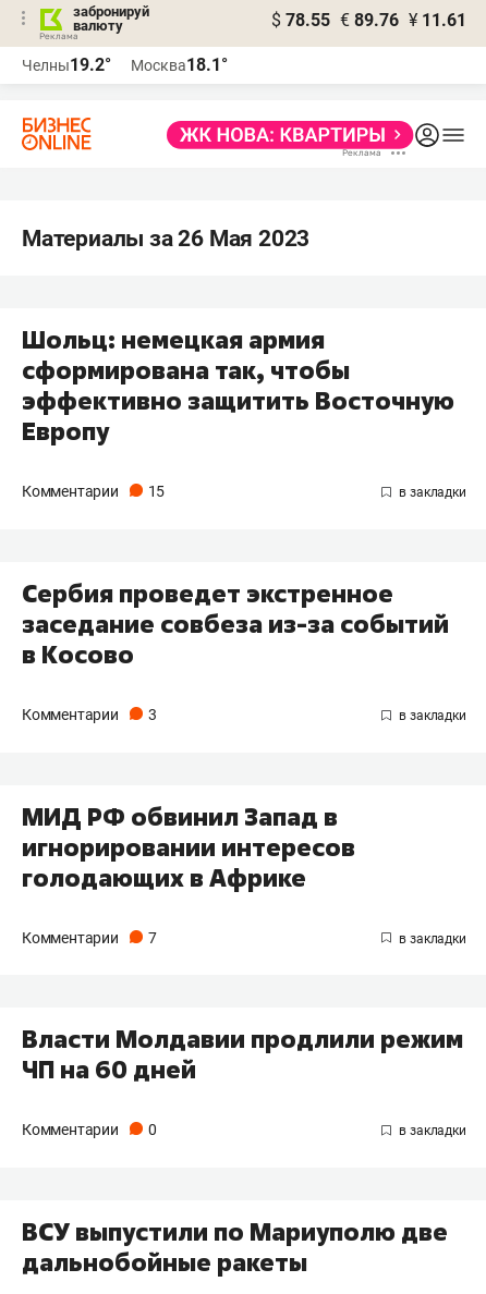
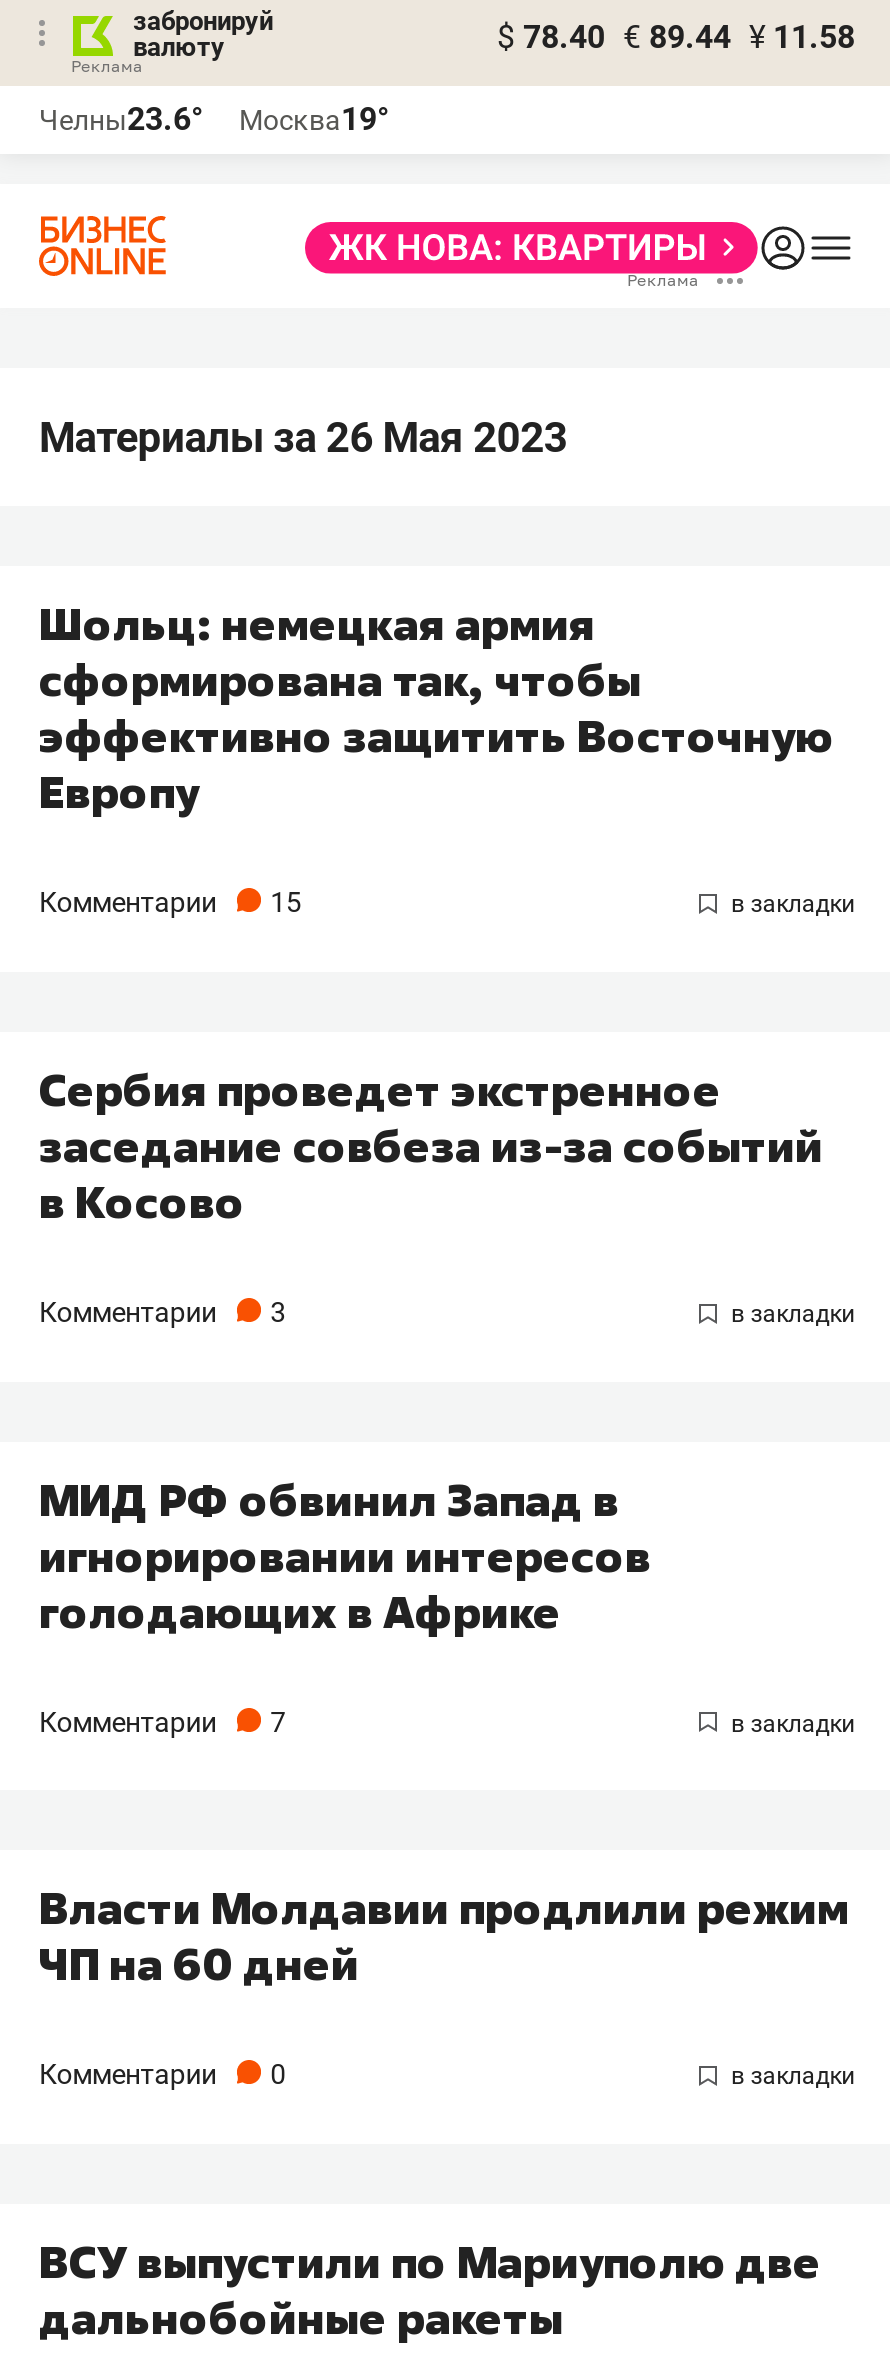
[271,10,466,30] $ 78.55 € 89.76 ¥ 11.61 -> [497,18,855,56] $ 78.40 € 89.44 ¥ 11.58
[22,54,111,75] Челны19.2° -> [39,100,203,138] Челны23.6°
[131,54,228,75] Москва18.1° -> [239,100,389,138] Москва19°

